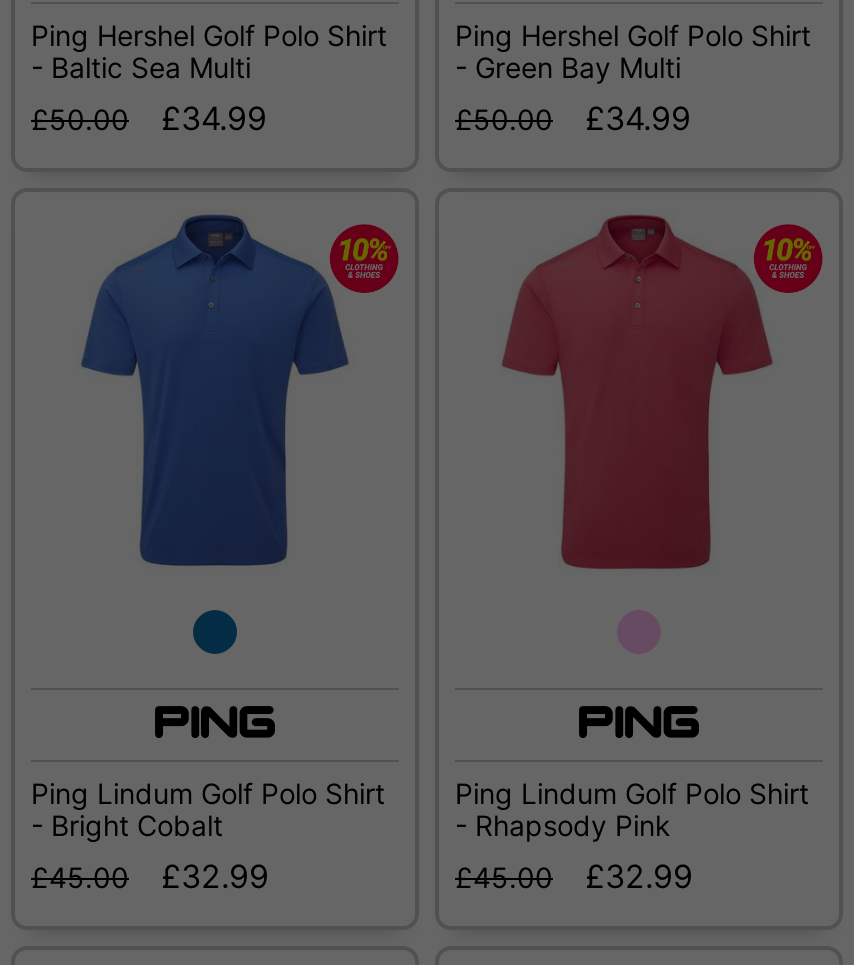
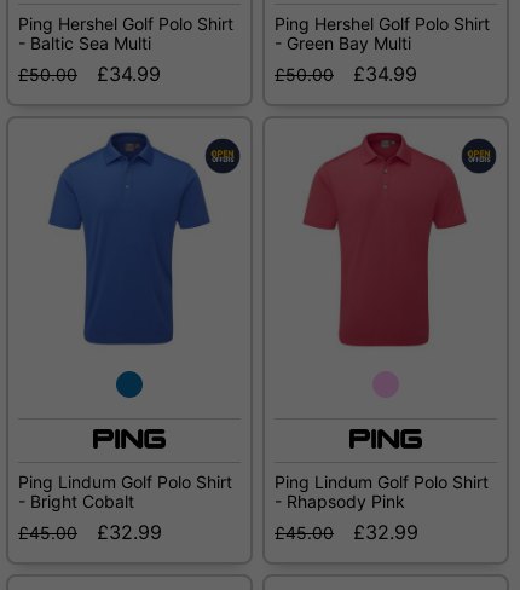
[327,222,401,296] [image] -> [198,138,241,180] [image]
[751,222,825,296] [image] -> [455,138,497,180] [image]

